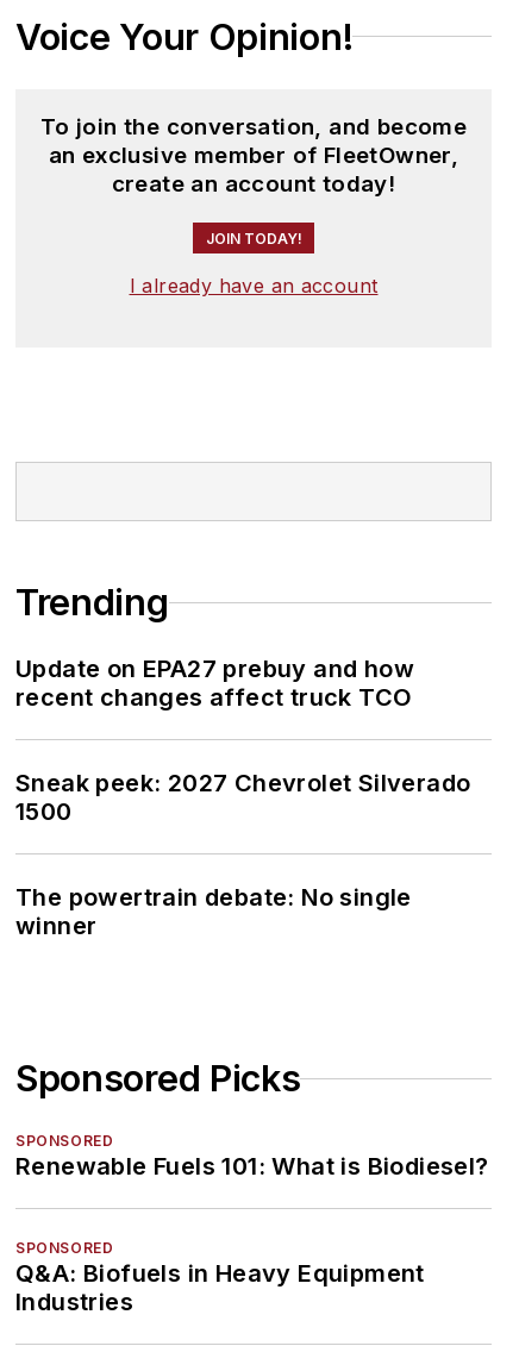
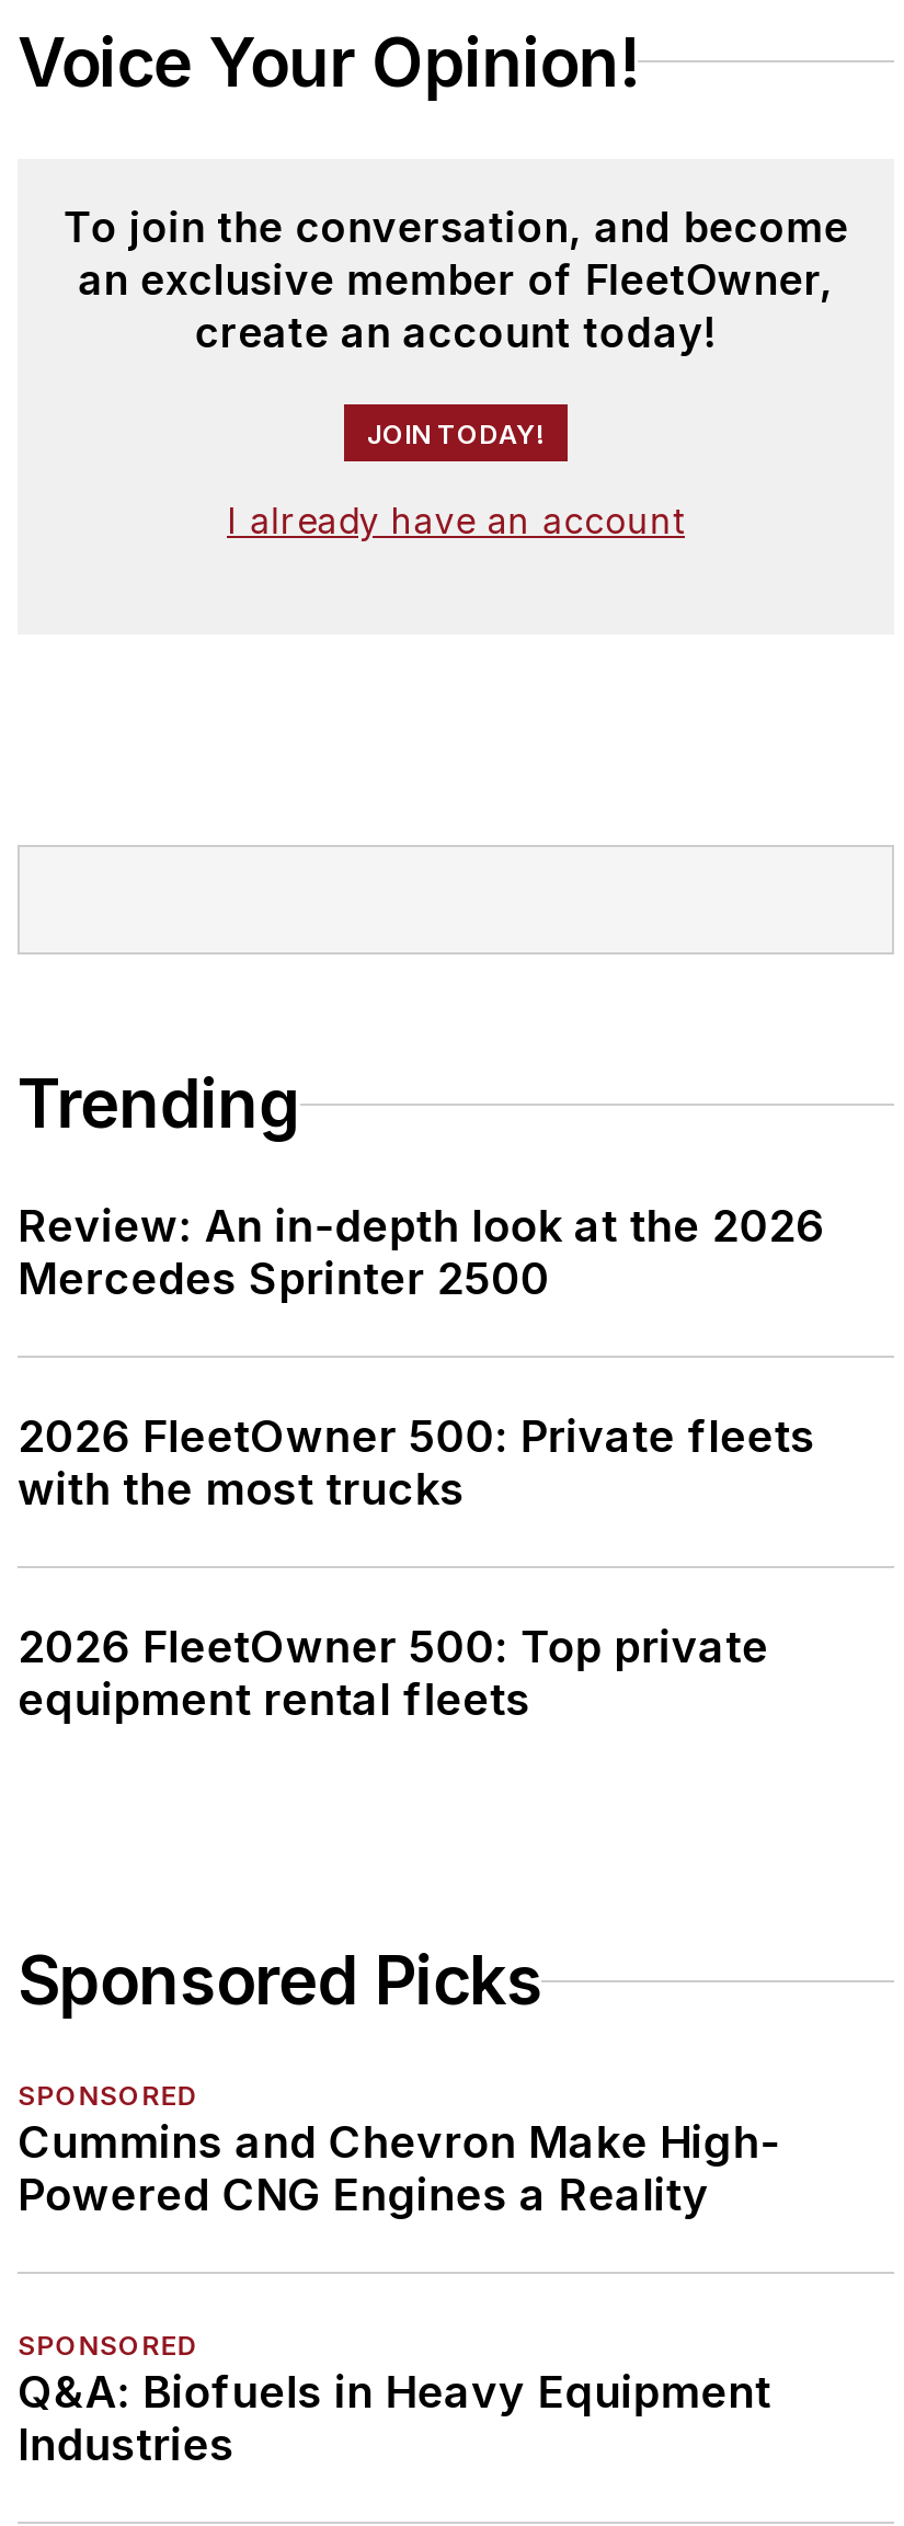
[15,655,414,712] Update on EPA27 prebuy and how | recent changes affect truck TCO -> [18,1201,825,1306] Review: An in-depth look at the 2026 | Mercedes Sprinter 2500
[15,769,471,826] Sneak peek: 2027 Chevrolet Silverado | 1500 -> [18,1411,815,1516] 2026 FleetOwner 500: Private fleets | with the most trucks
[15,883,412,941] The powertrain debate: No single | winner -> [18,1621,769,1727] 2026 FleetOwner 500: Top private | equipment rental fleets
[15,1152,489,1181] Renewable Fuels 101: What is Biodiesel? -> [18,2117,780,2222] Cummins and Chevron Make High- | Powered CNG Engines a Reality

